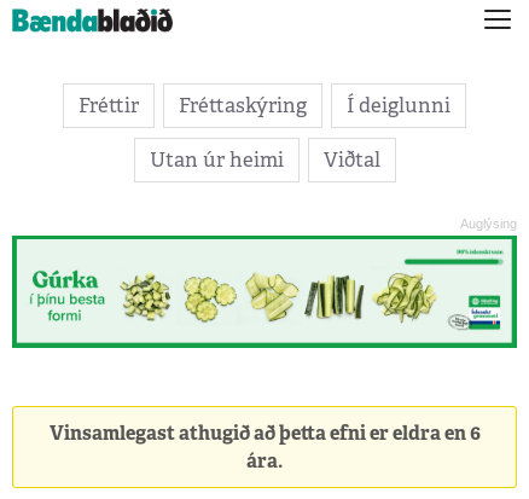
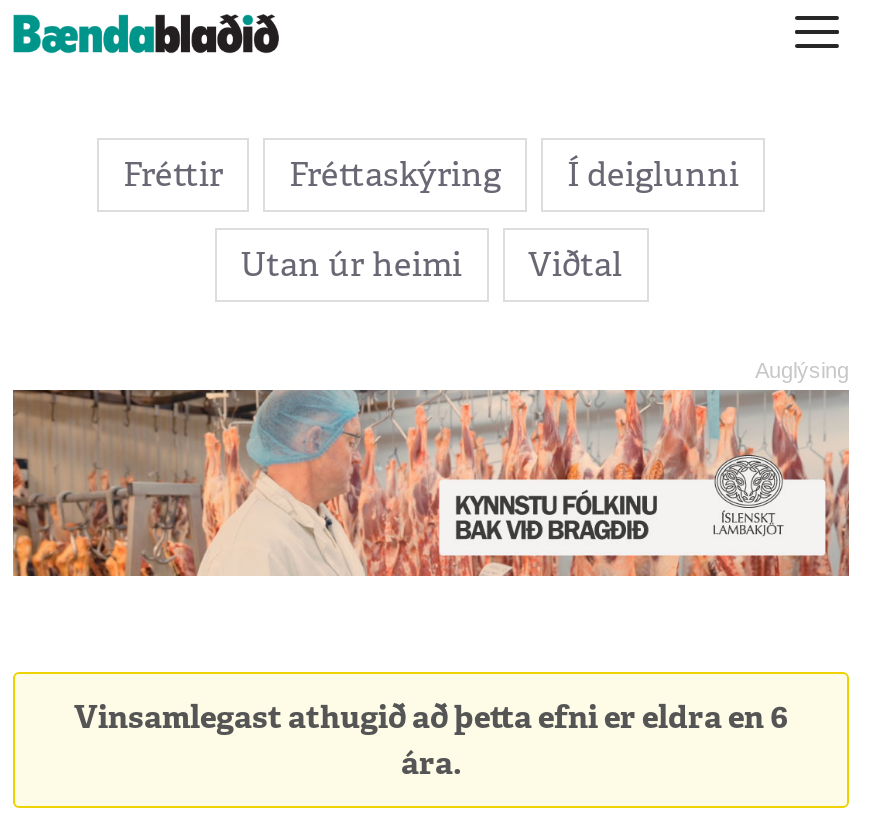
[11,234,518,349] [image] -> [11,388,851,578] [image]

